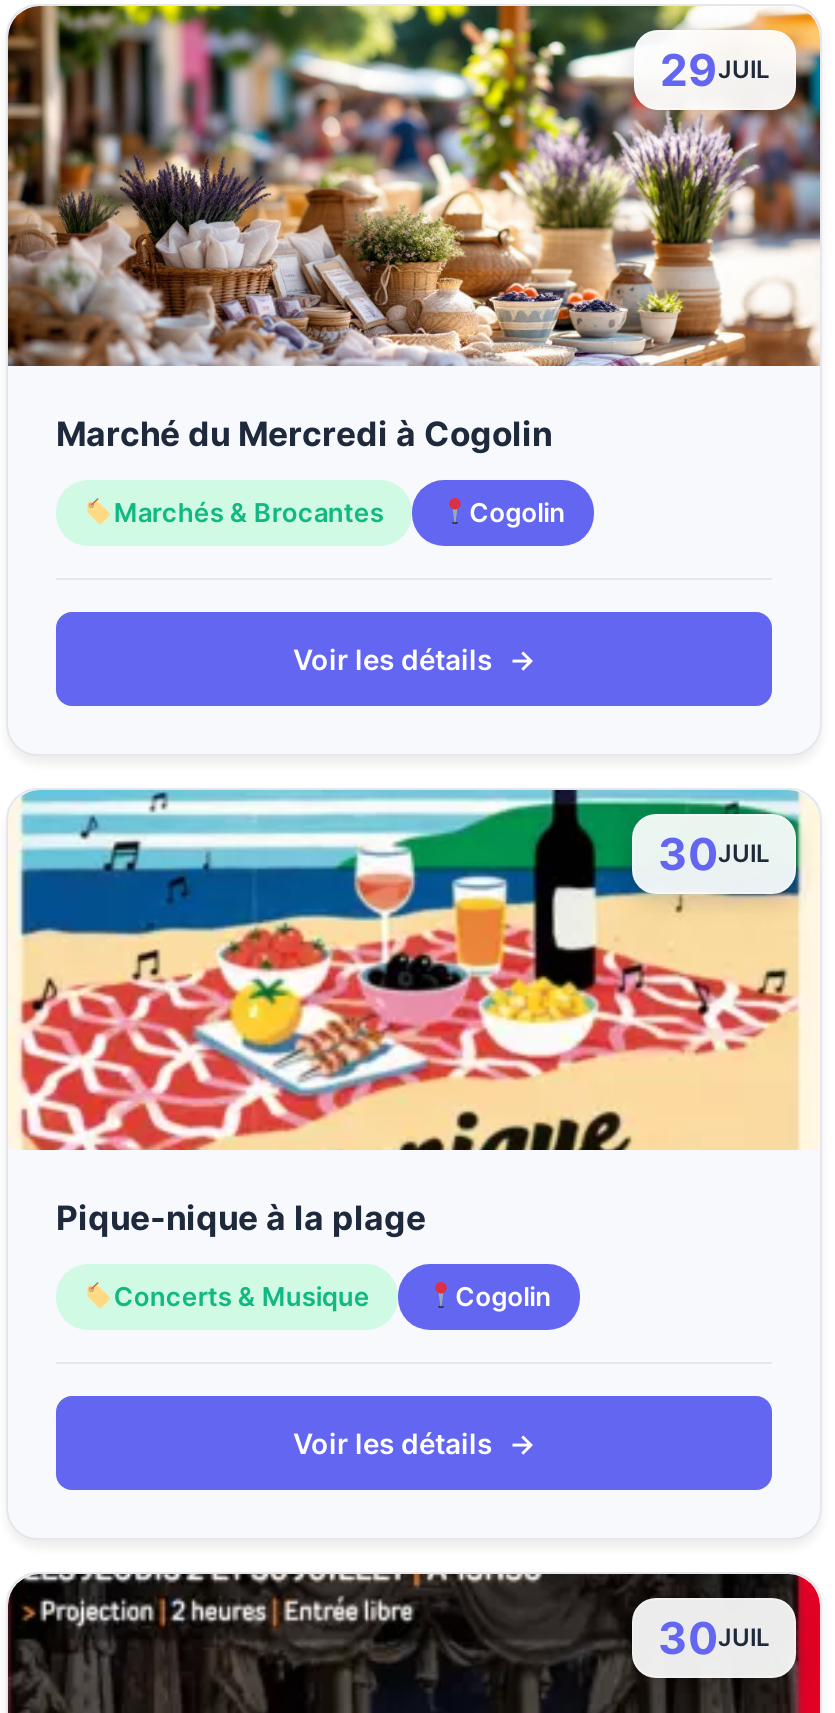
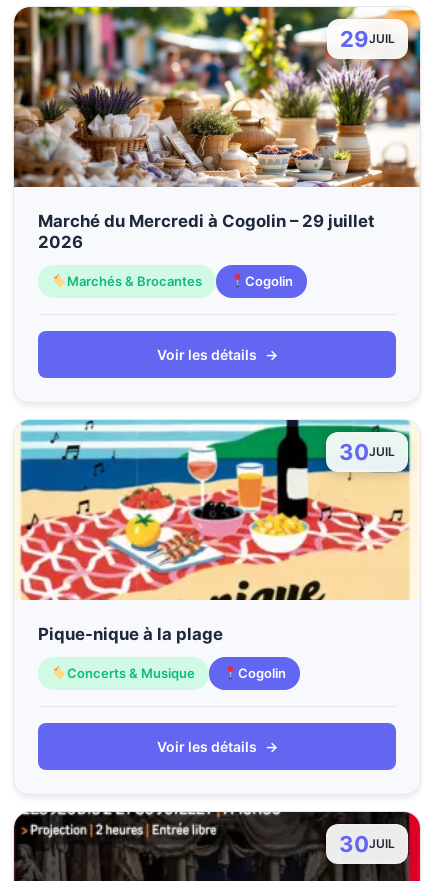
[56,414,552,454] Marché du Mercredi à Cogolin -> [38,210,375,251] Marché du Mercredi à Cogolin – 29 juillet | 2026

